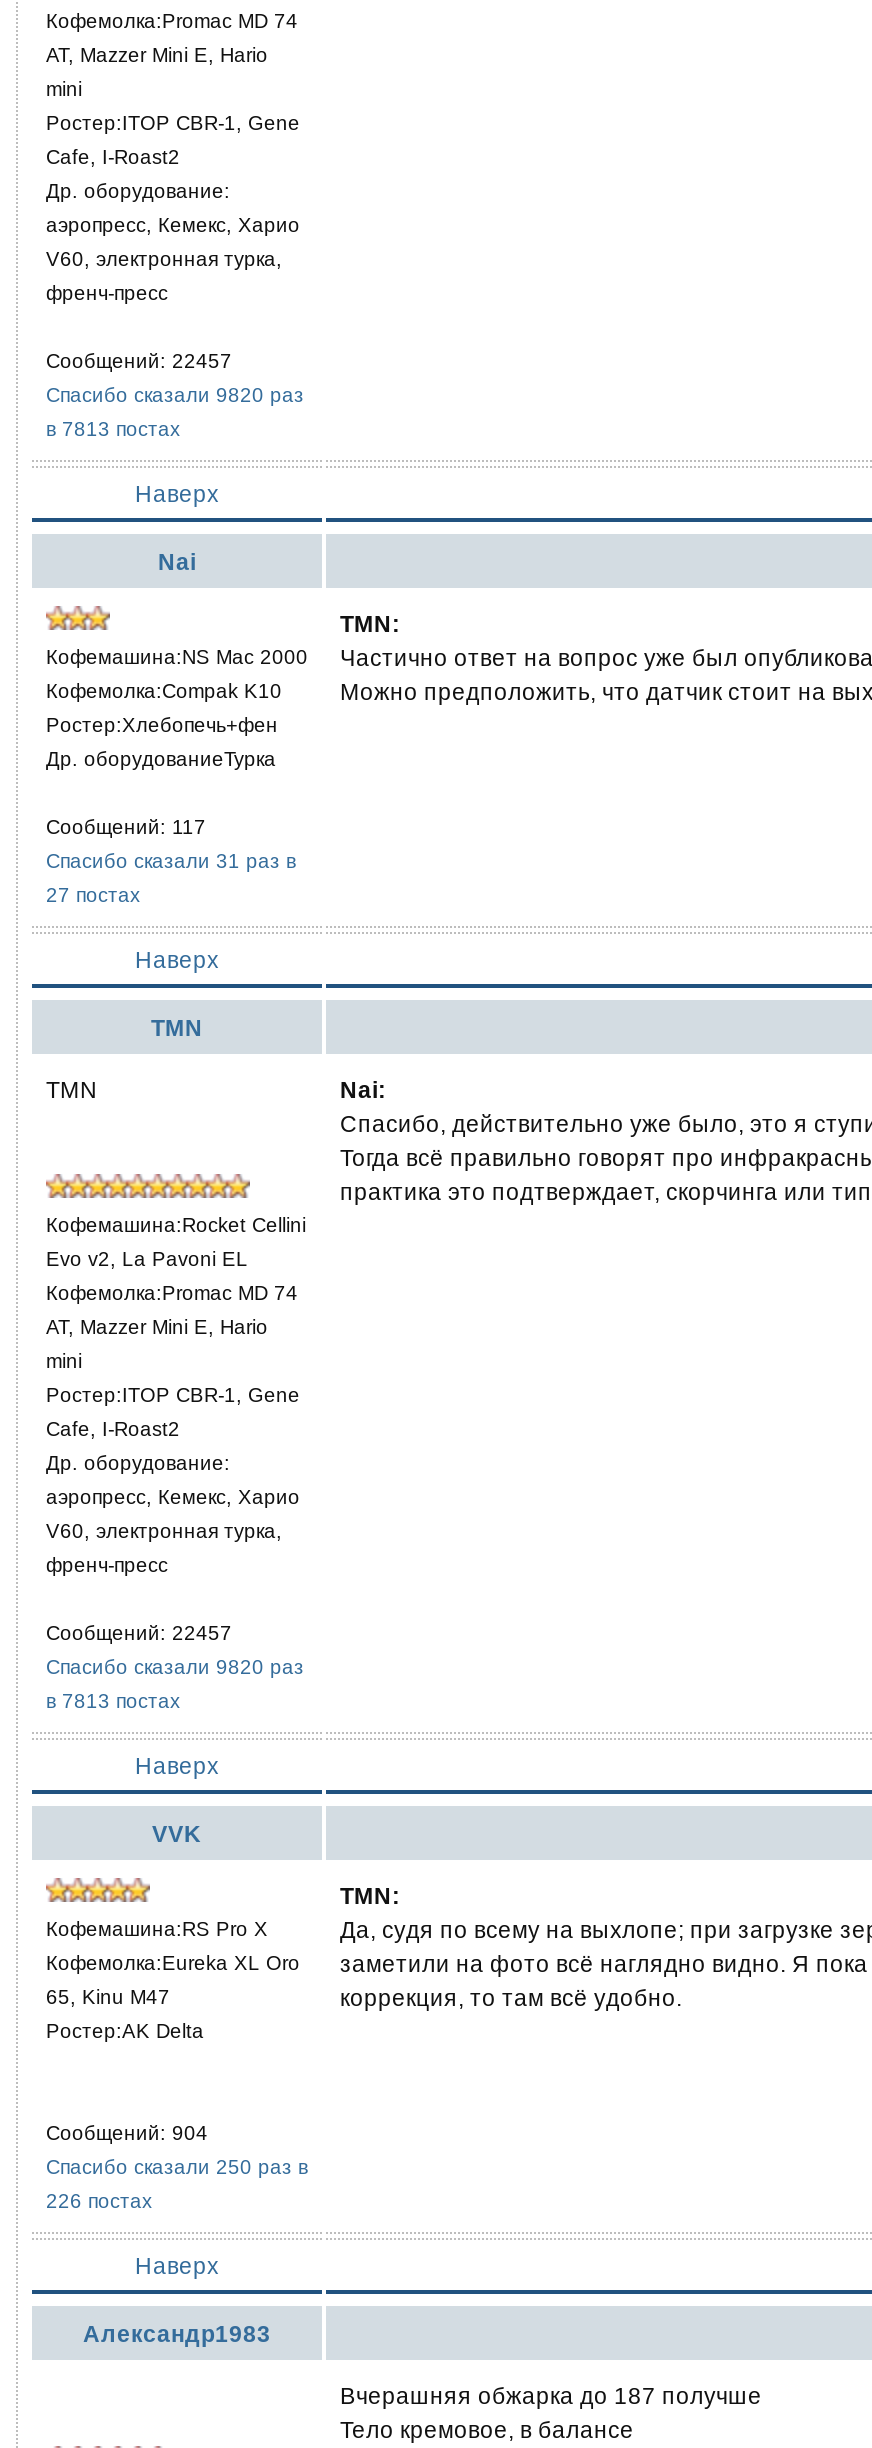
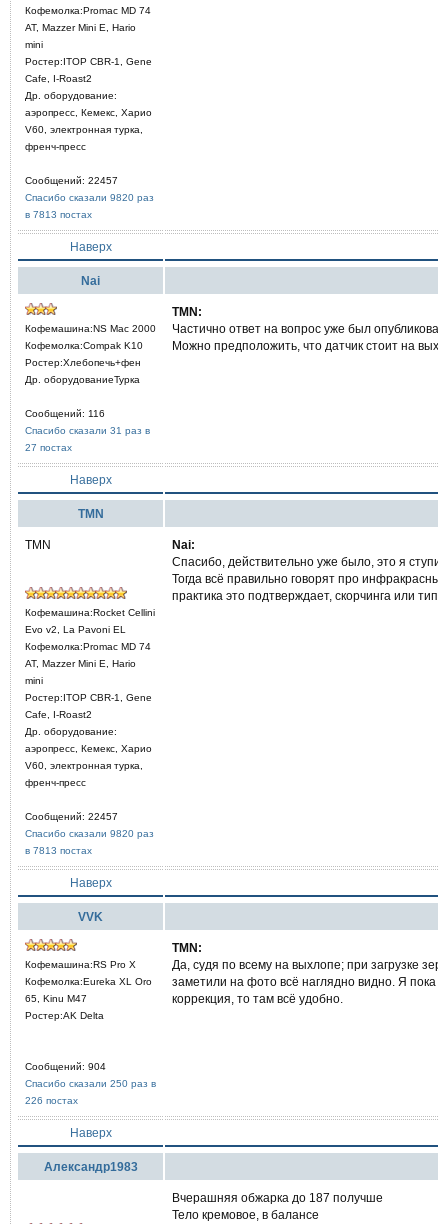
[46,816,206,838] Сообщений: 117 -> [25,408,105,419] Сообщений: 116

